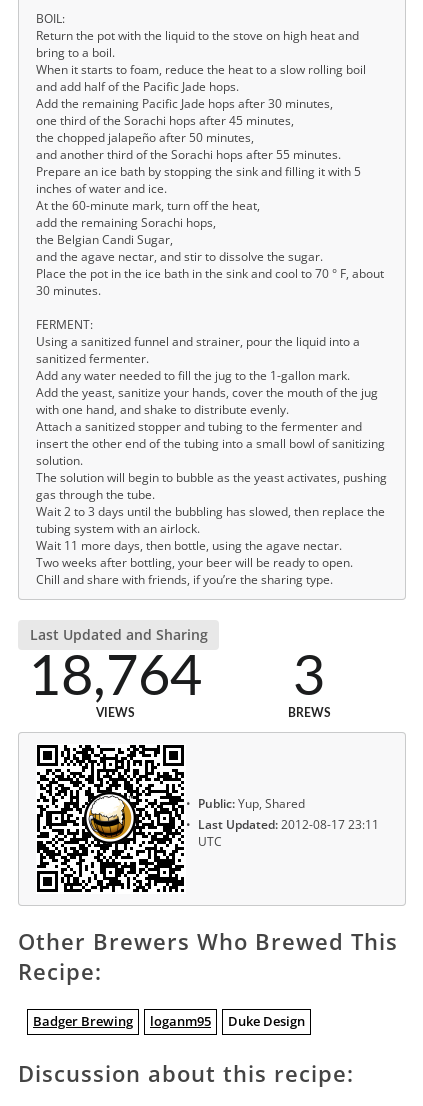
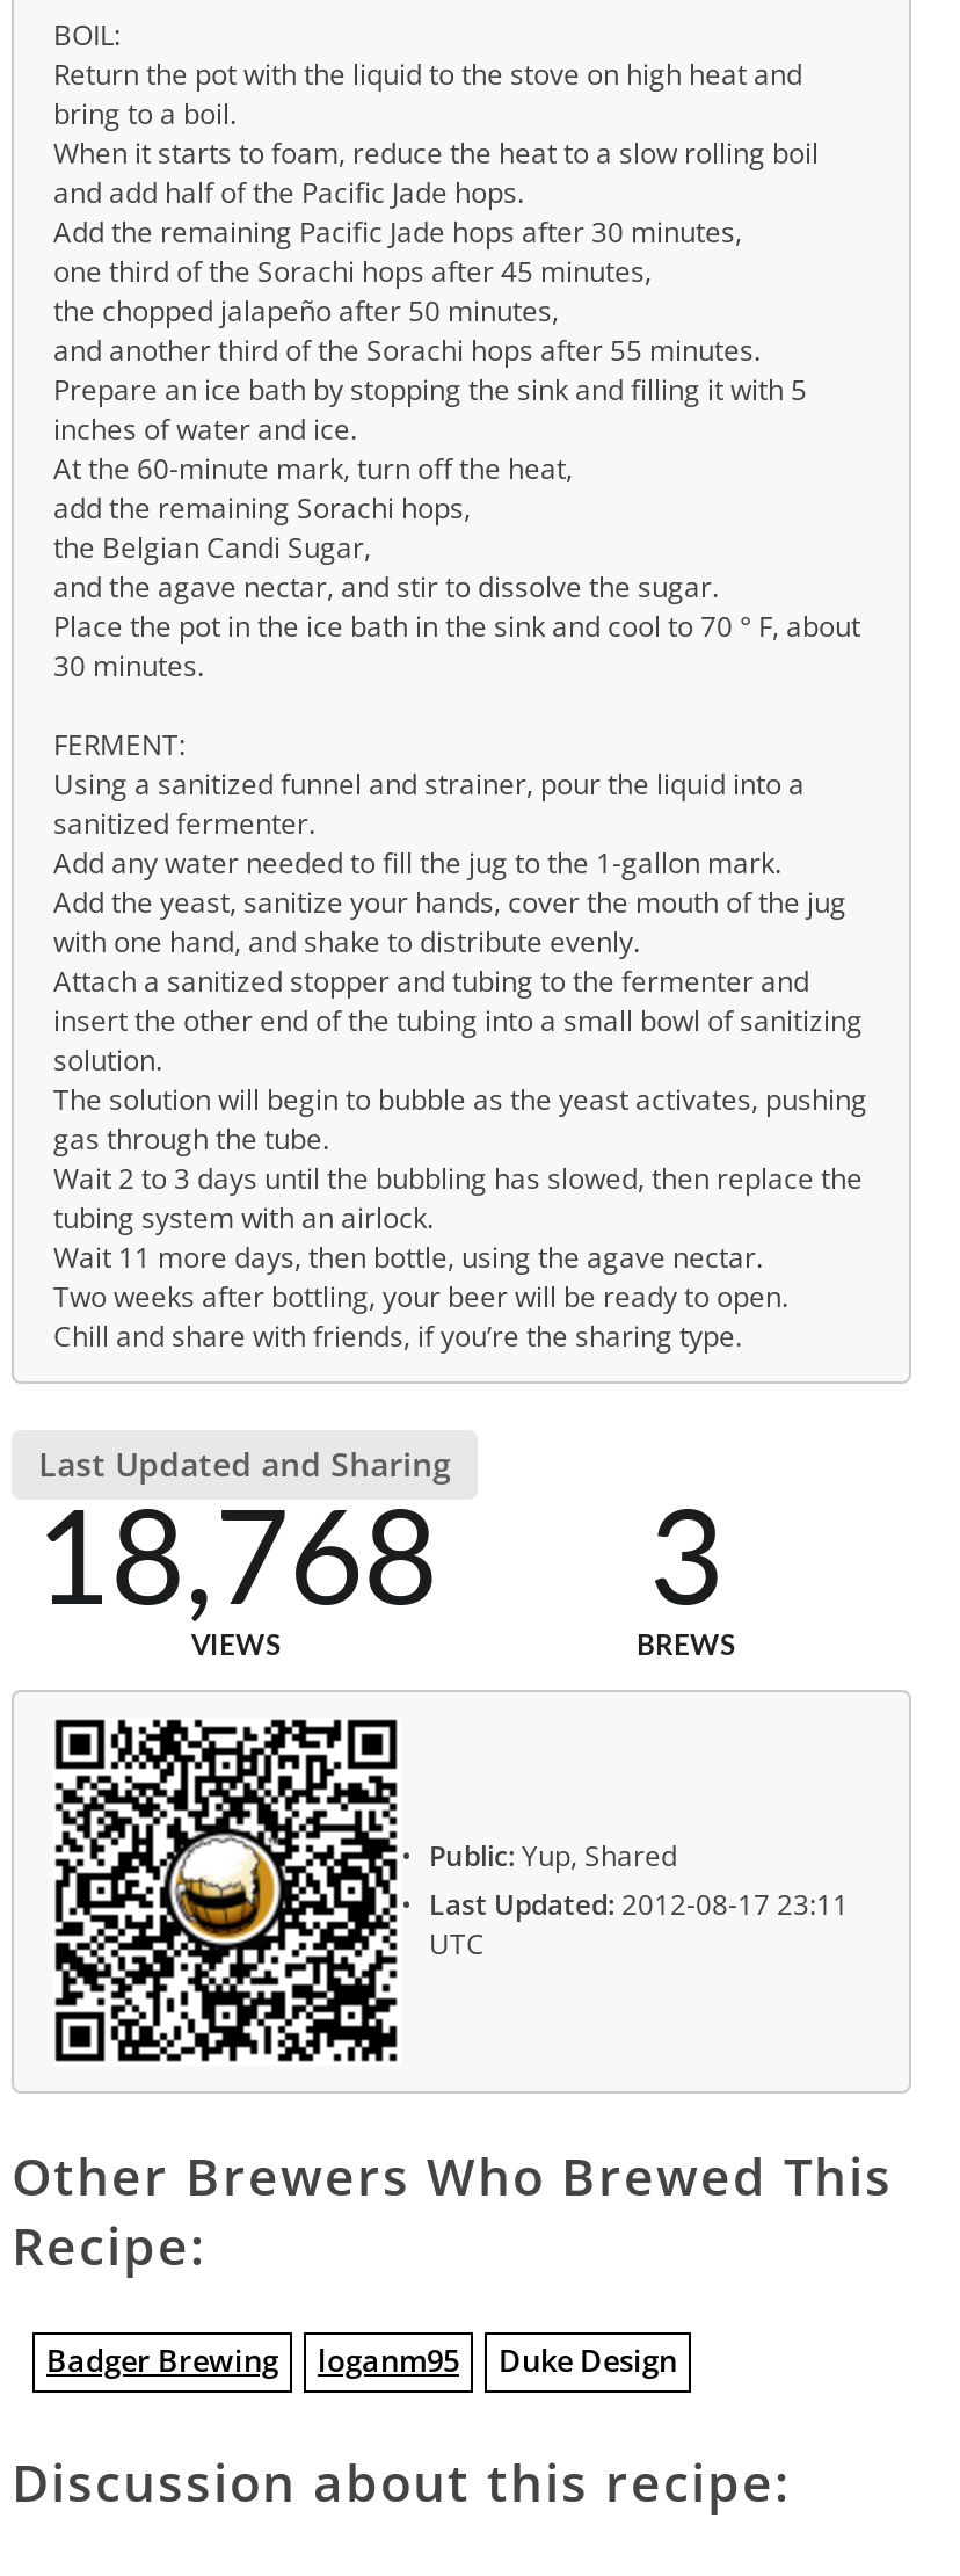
[28,650,325,706] 18,764 3 -> [36,1501,723,1631] 18,768 3

